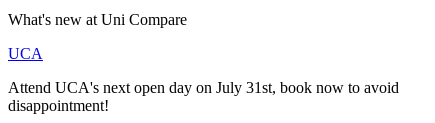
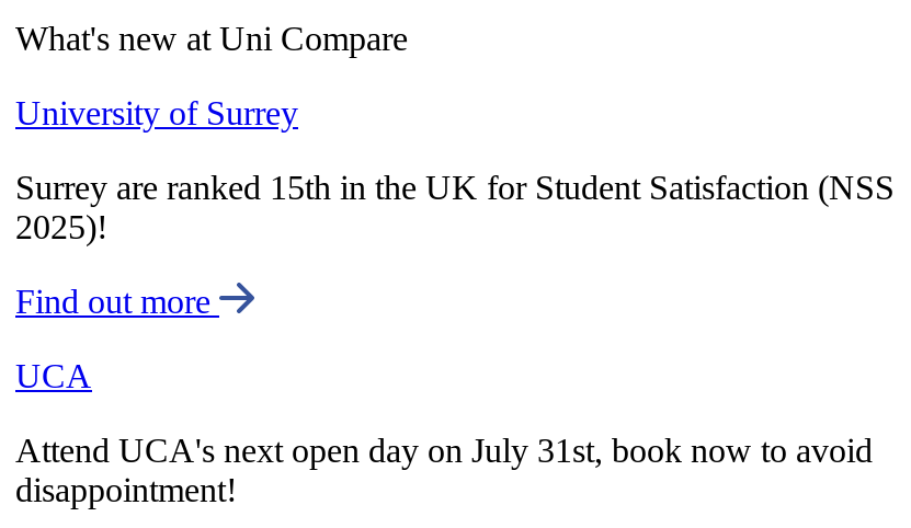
none -> [15,94,895,320] University of Surrey | Surrey are ranked 15th in the UK for Student Satisfaction (NSS | 2025)! | Find out more

